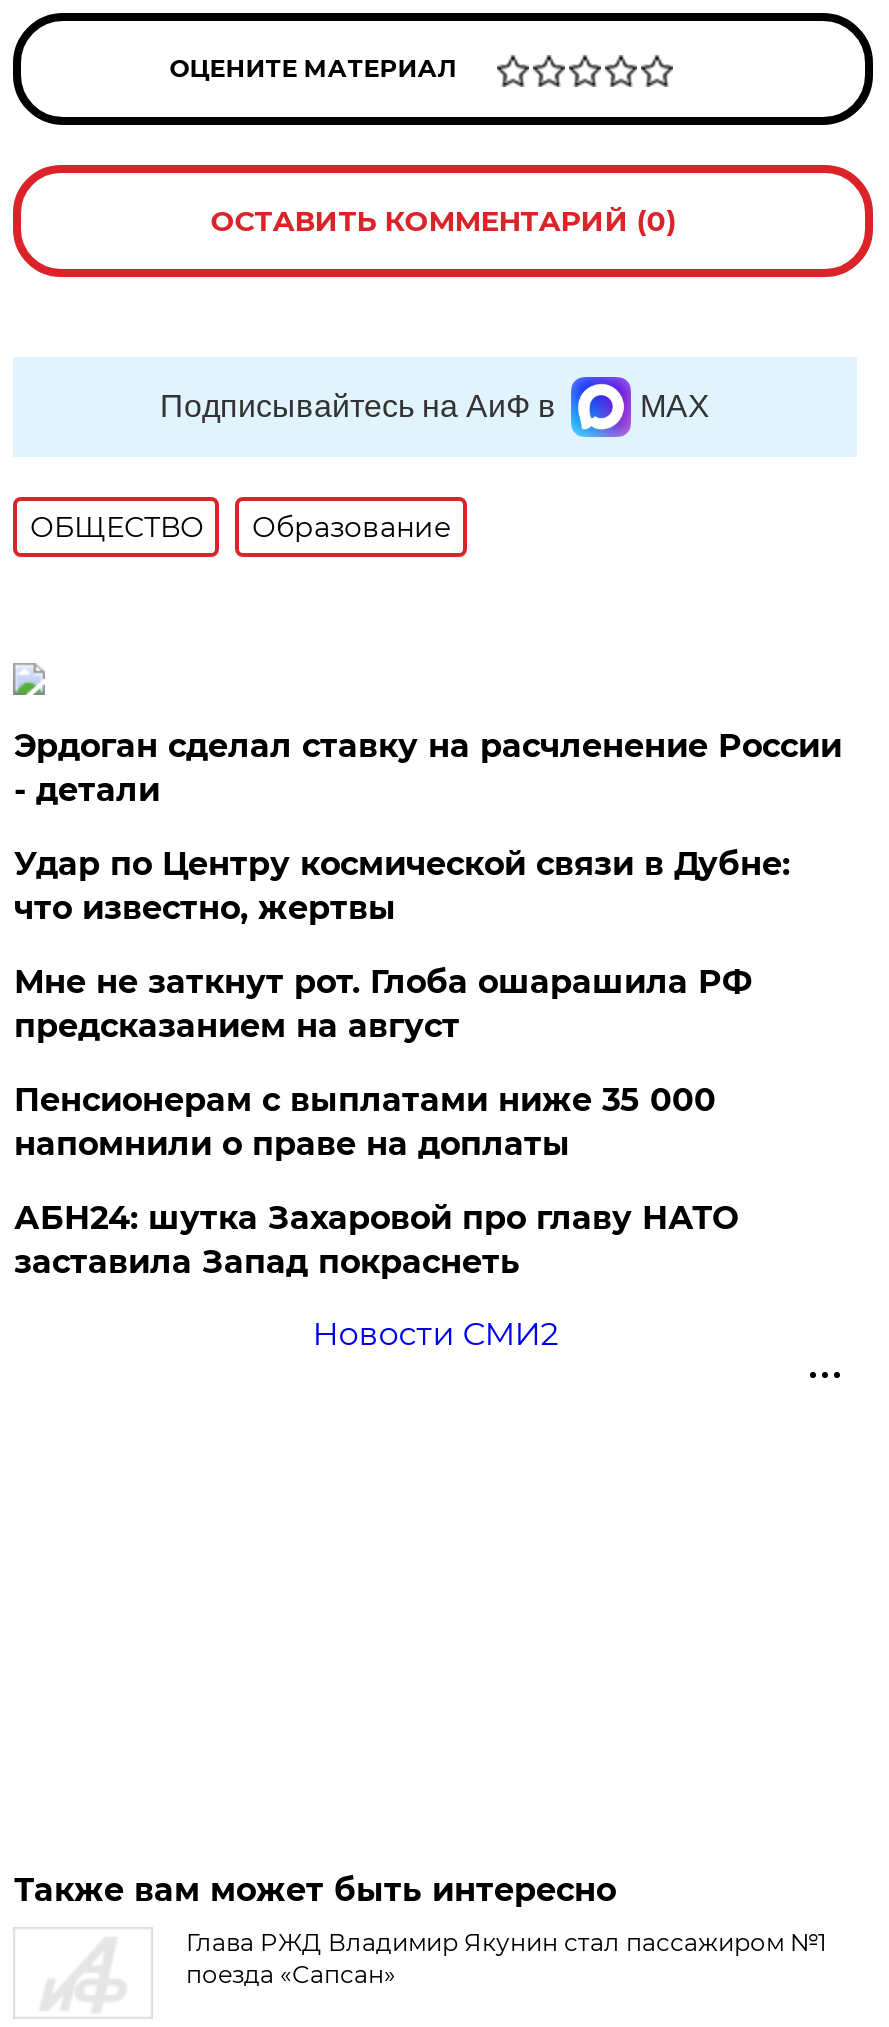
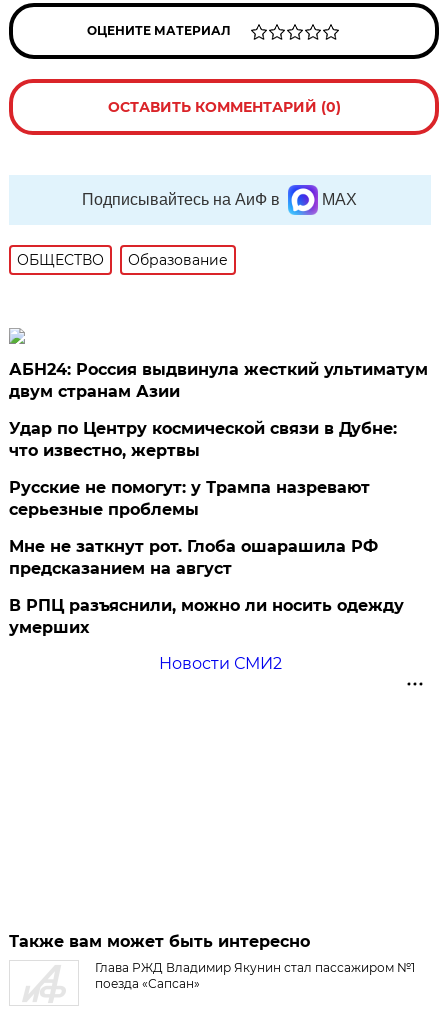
[14,727,842,809] Эрдоган сделал ставку на расчленение России | - детали -> [9,360,428,401] АБН24: Россия выдвинула жесткий ультиматум | двум странам Азии
none -> [9,478,370,519] Русские не помогут: у Трампа назревают | серьезные проблемы
moved [14,963,752,1045] -> [9,537,378,578]: Мне не заткнут рот. Глоба ошарашила РФ | предсказанием на август
[14,1081,738,1281] Пенсионерам с выплатами ниже 35 000 | напомнили о праве на доплаты | АБН24: шутка Захаровой про главу НАТО | заставила Запад покраснеть -> [9,596,404,637] В РПЦ разъяснили, можно ли носить одежду | умерших

